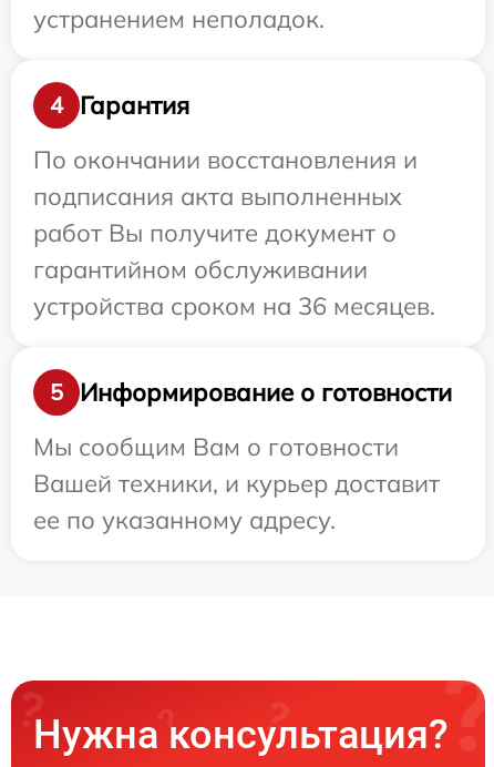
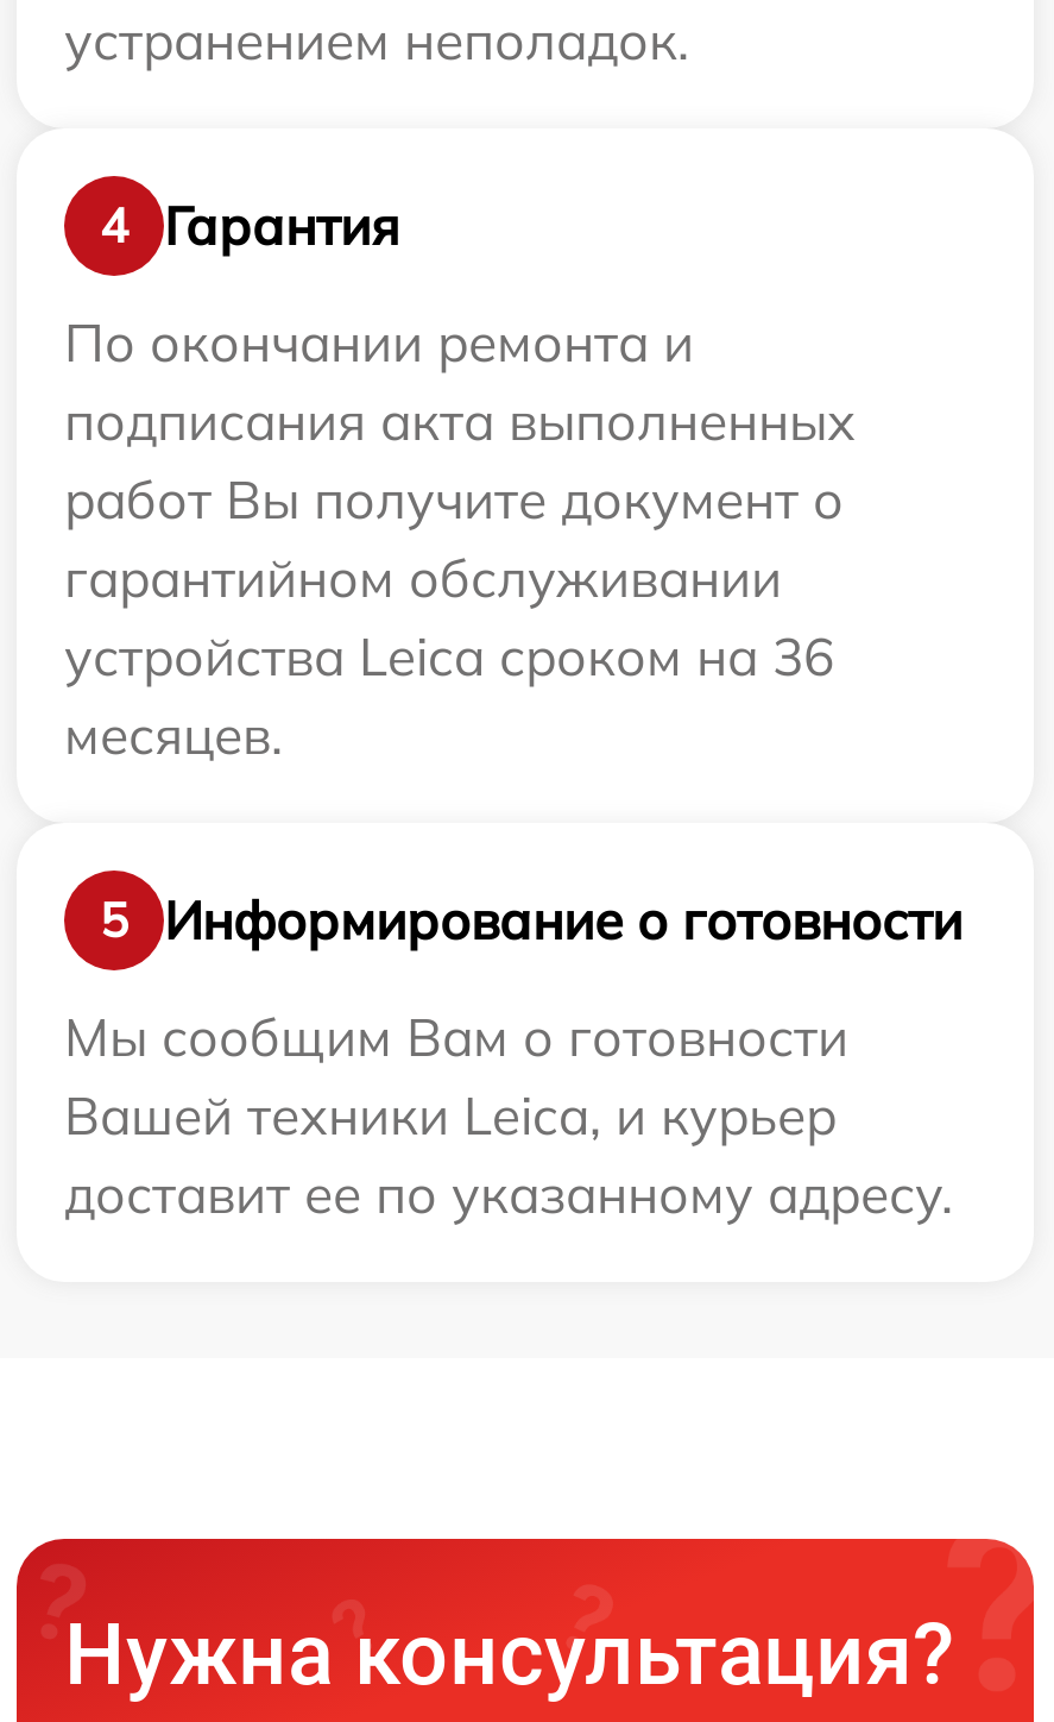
[33,144,418,175] По окончании восстановления и -> [64,309,694,376] По окончании ремонта и
[33,290,435,321] устройства сроком на 36 месяцев. -> [64,623,834,768] устройства Leica сроком на 36 | месяцев.
[33,468,440,535] Вашей техники, и курьер доставит | ее по указанному адресу. -> [64,1082,953,1227] Вашей техники Leica, и курьер | доставит ее по указанному адресу.

